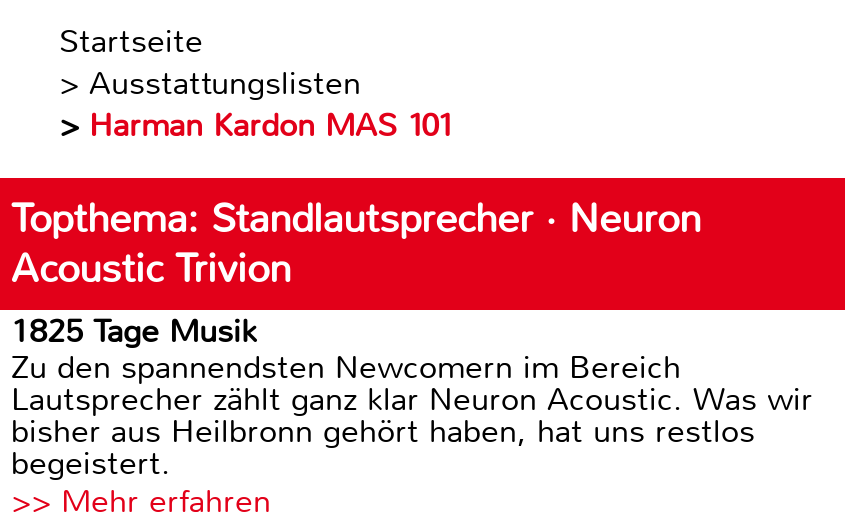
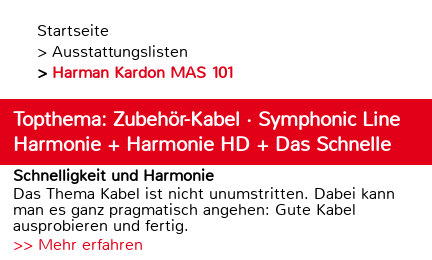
[11,194,813,484] Topthema: Standlautsprecher · Neuron | Acoustic Trivion | 1825 Tage Musik | Zu den spannendsten Newcomern im Bereich | Lautsprecher zählt ganz klar Neuron Acoustic. Was wir | bisher aus Heilbronn gehört haben, hat uns restlos | begeistert. -> [13,107,400,236] Topthema: Zubehör-Kabel · Symphonic Line | Harmonie + Harmonie HD + Das Schnelle | Schnelligkeit und Harmonie | Das Thema Kabel ist nicht unumstritten. Dabei kann | man es ganz pragmatisch angehen: Gute Kabel | ausprobieren und fertig.

